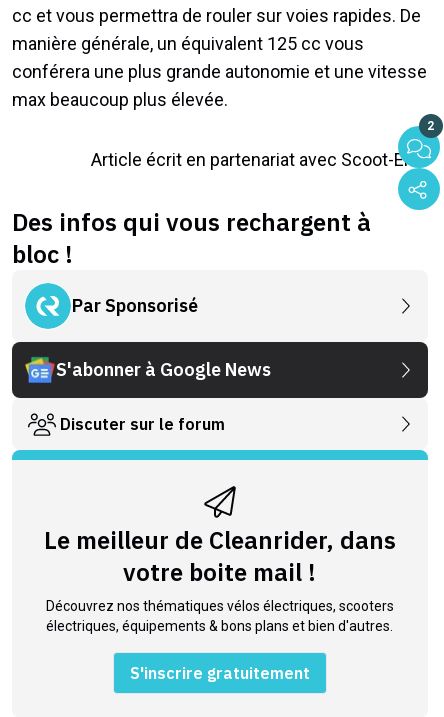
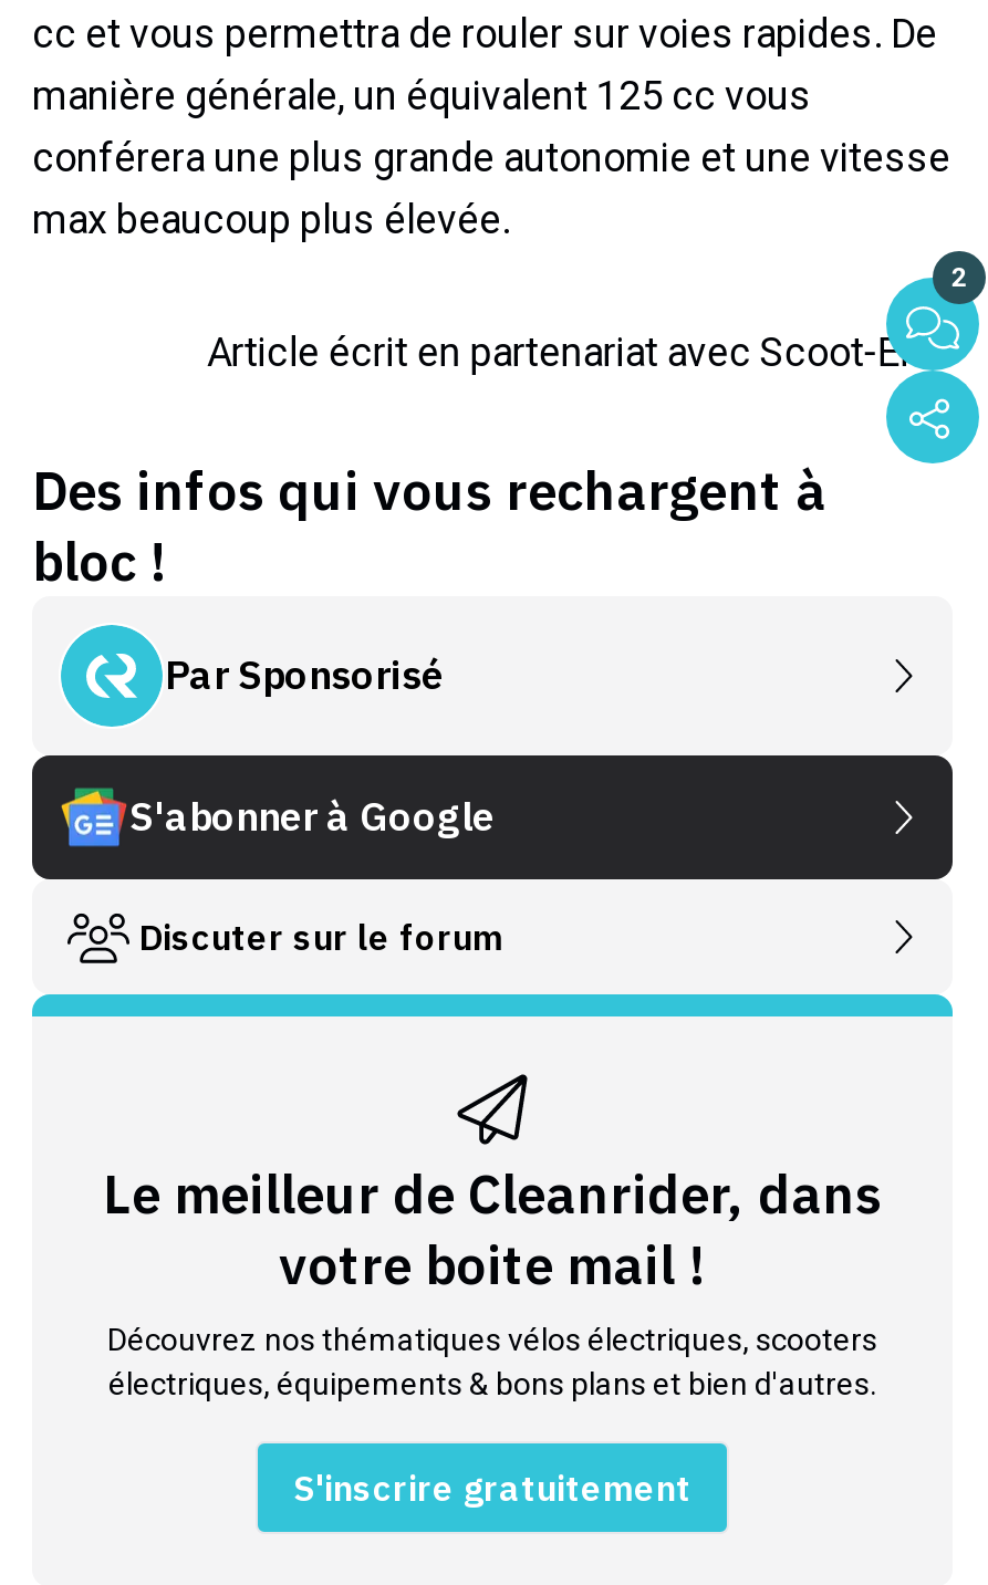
[56,358,271,381] S'abonner à Google News -> [129,790,495,841] S'abonner à Google

